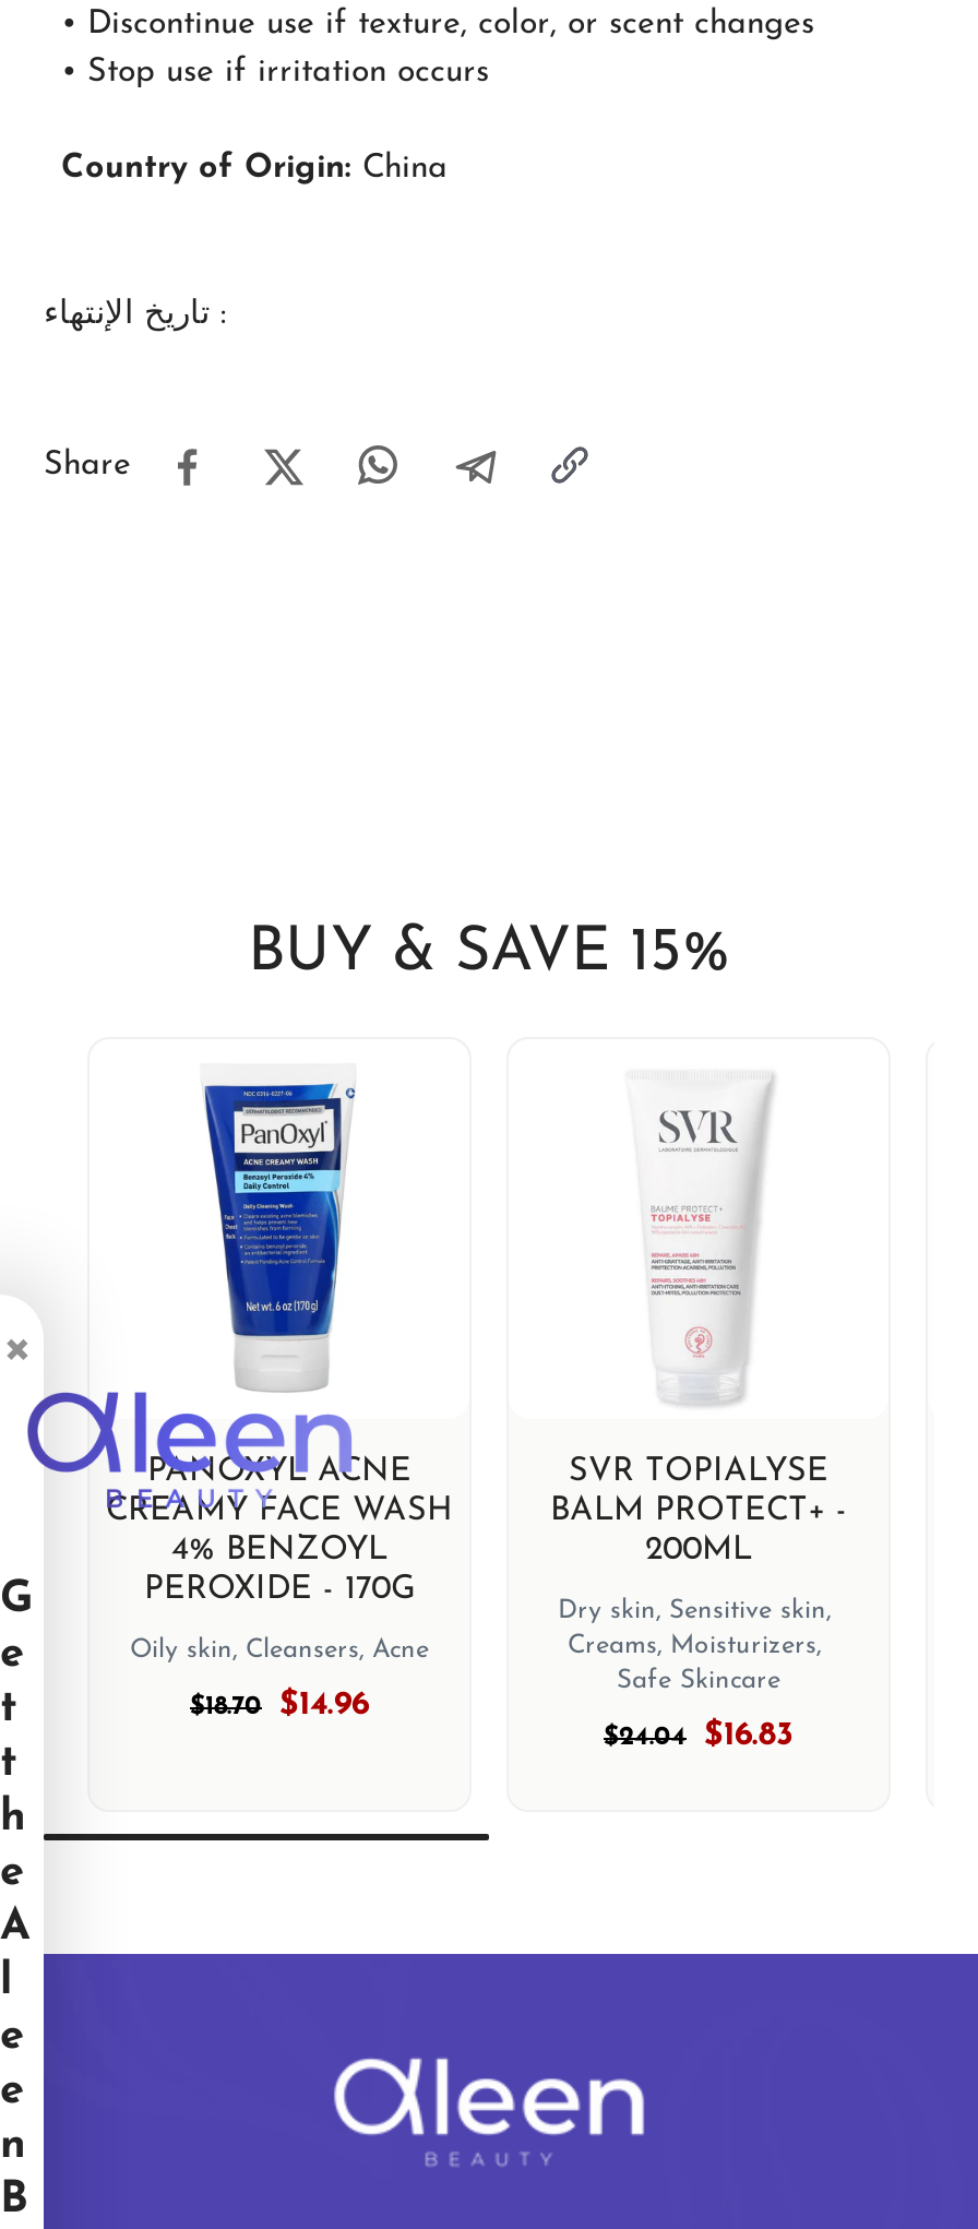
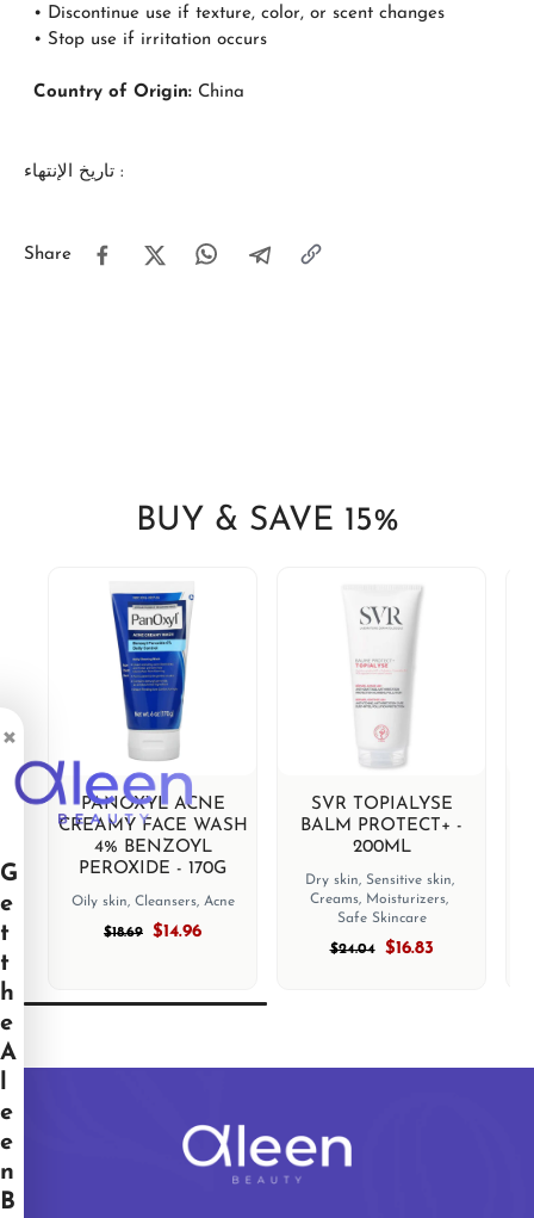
[190,1690,369,1723] $18.70 $14.96 -> [104,923,201,941] $18.69 $14.96

